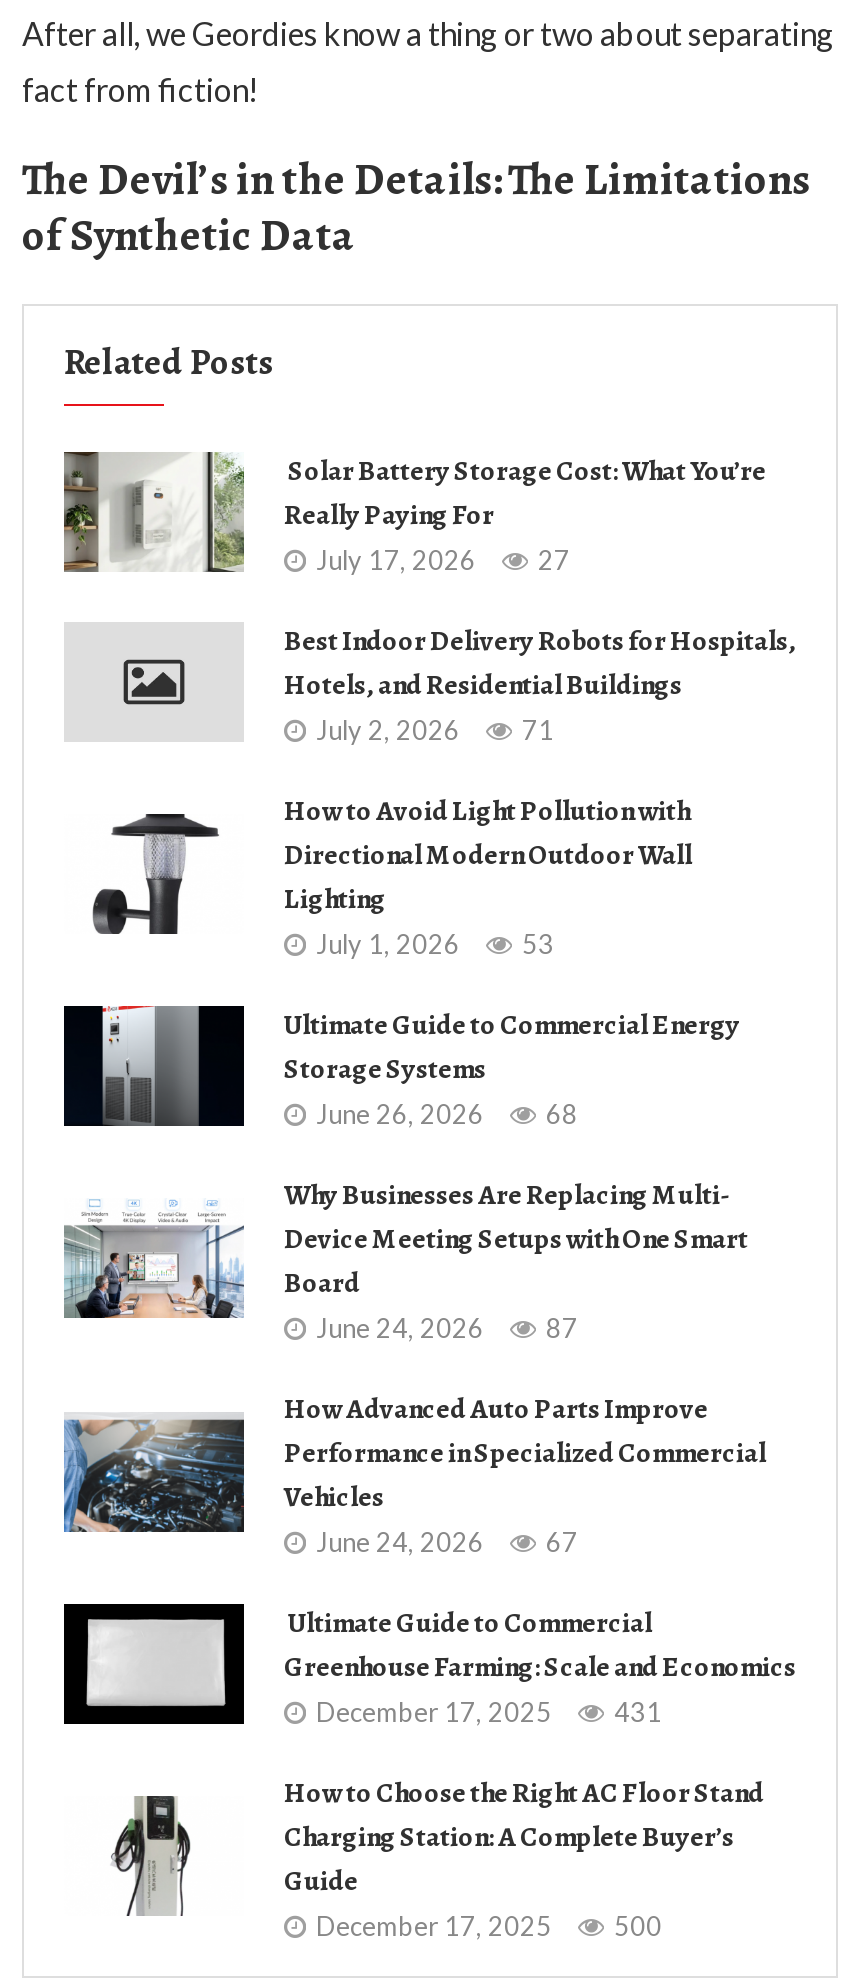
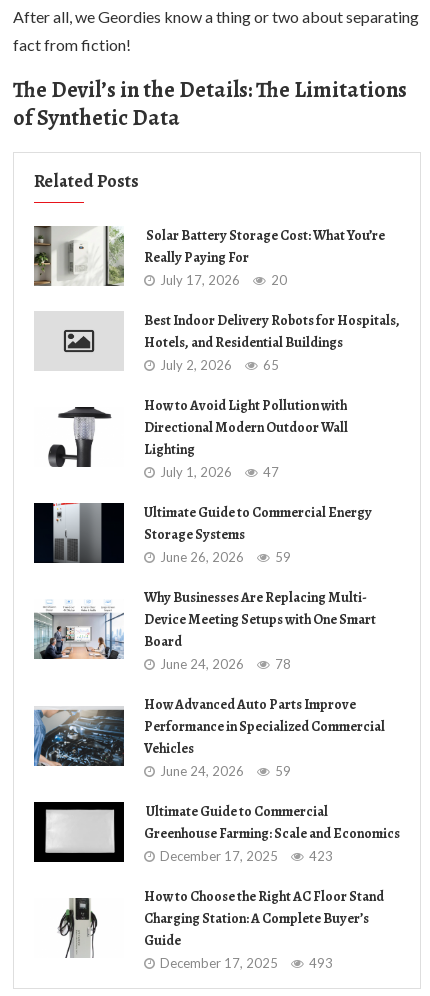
[316,544,570,576] July 17, 2026 27 -> [160,272,287,288] July 17, 2026 20
[316,714,554,746] July 2, 2026 71 -> [160,357,279,373] July 2, 2026 65
[316,928,554,960] July 1, 2026 53 -> [160,464,279,480] July 1, 2026 47
[316,1098,578,1130] June 26, 2026 68 -> [160,549,291,565] June 26, 2026 59
[316,1312,578,1344] June 24, 2026 87 -> [160,656,291,672] June 24, 2026 78
[316,1526,578,1558] June 24, 2026 67 -> [160,763,291,779] June 24, 2026 59
[316,1696,662,1728] December 17, 2025 431 -> [160,848,333,864] December 17, 2025 423
[316,1910,662,1942] December 17, 2025 500 -> [160,955,333,971] December 17, 2025 493

